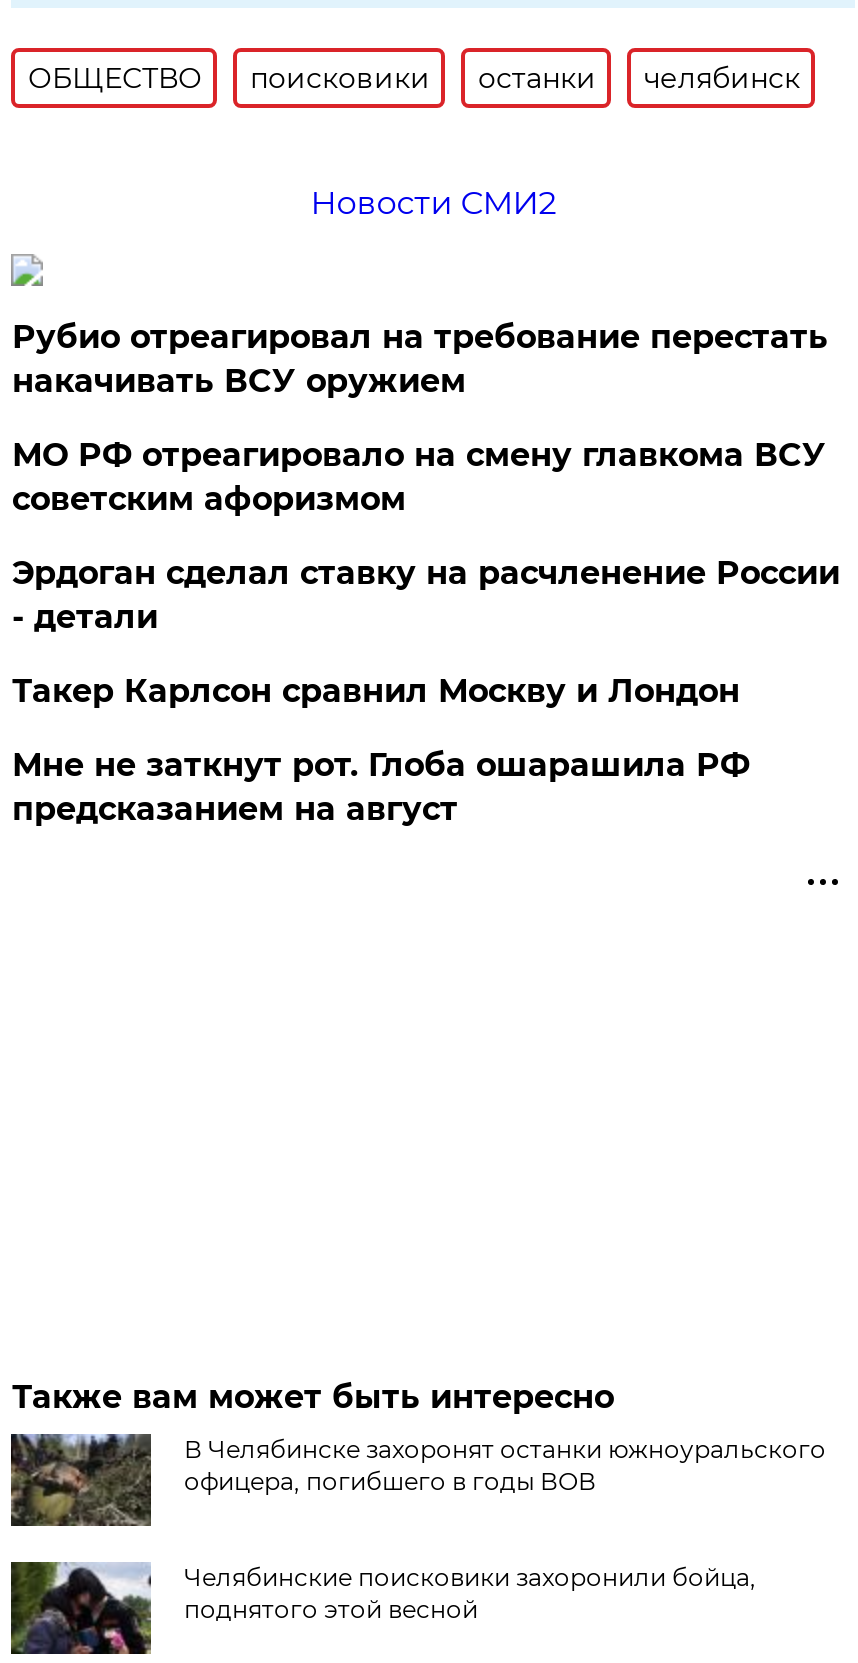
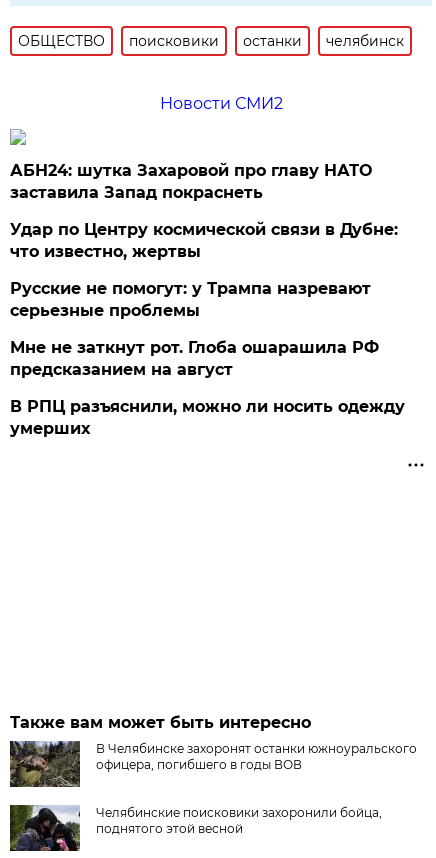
[12,318,840,710] Рубио отреагировал на требование перестать | накачивать ВСУ оружием | МО РФ отреагировало на смену главкома ВСУ | советским афоризмом | Эрдоган сделал ставку на расчленение России | - детали | Такер Карлсон сравнил Москву и Лондон -> [10,161,398,320] АБН24: шутка Захаровой про главу НАТО | заставила Запад покраснеть | Удар по Центру космической связи в Дубне: | что известно, жертвы | Русские не помогут: у Трампа назревают | серьезные проблемы
moved [12,746,750,828] -> [10,338,379,379]: Мне не заткнут рот. Глоба ошарашила РФ | предсказанием на август
none -> [10,397,405,438] В РПЦ разъяснили, можно ли носить одежду | умерших

